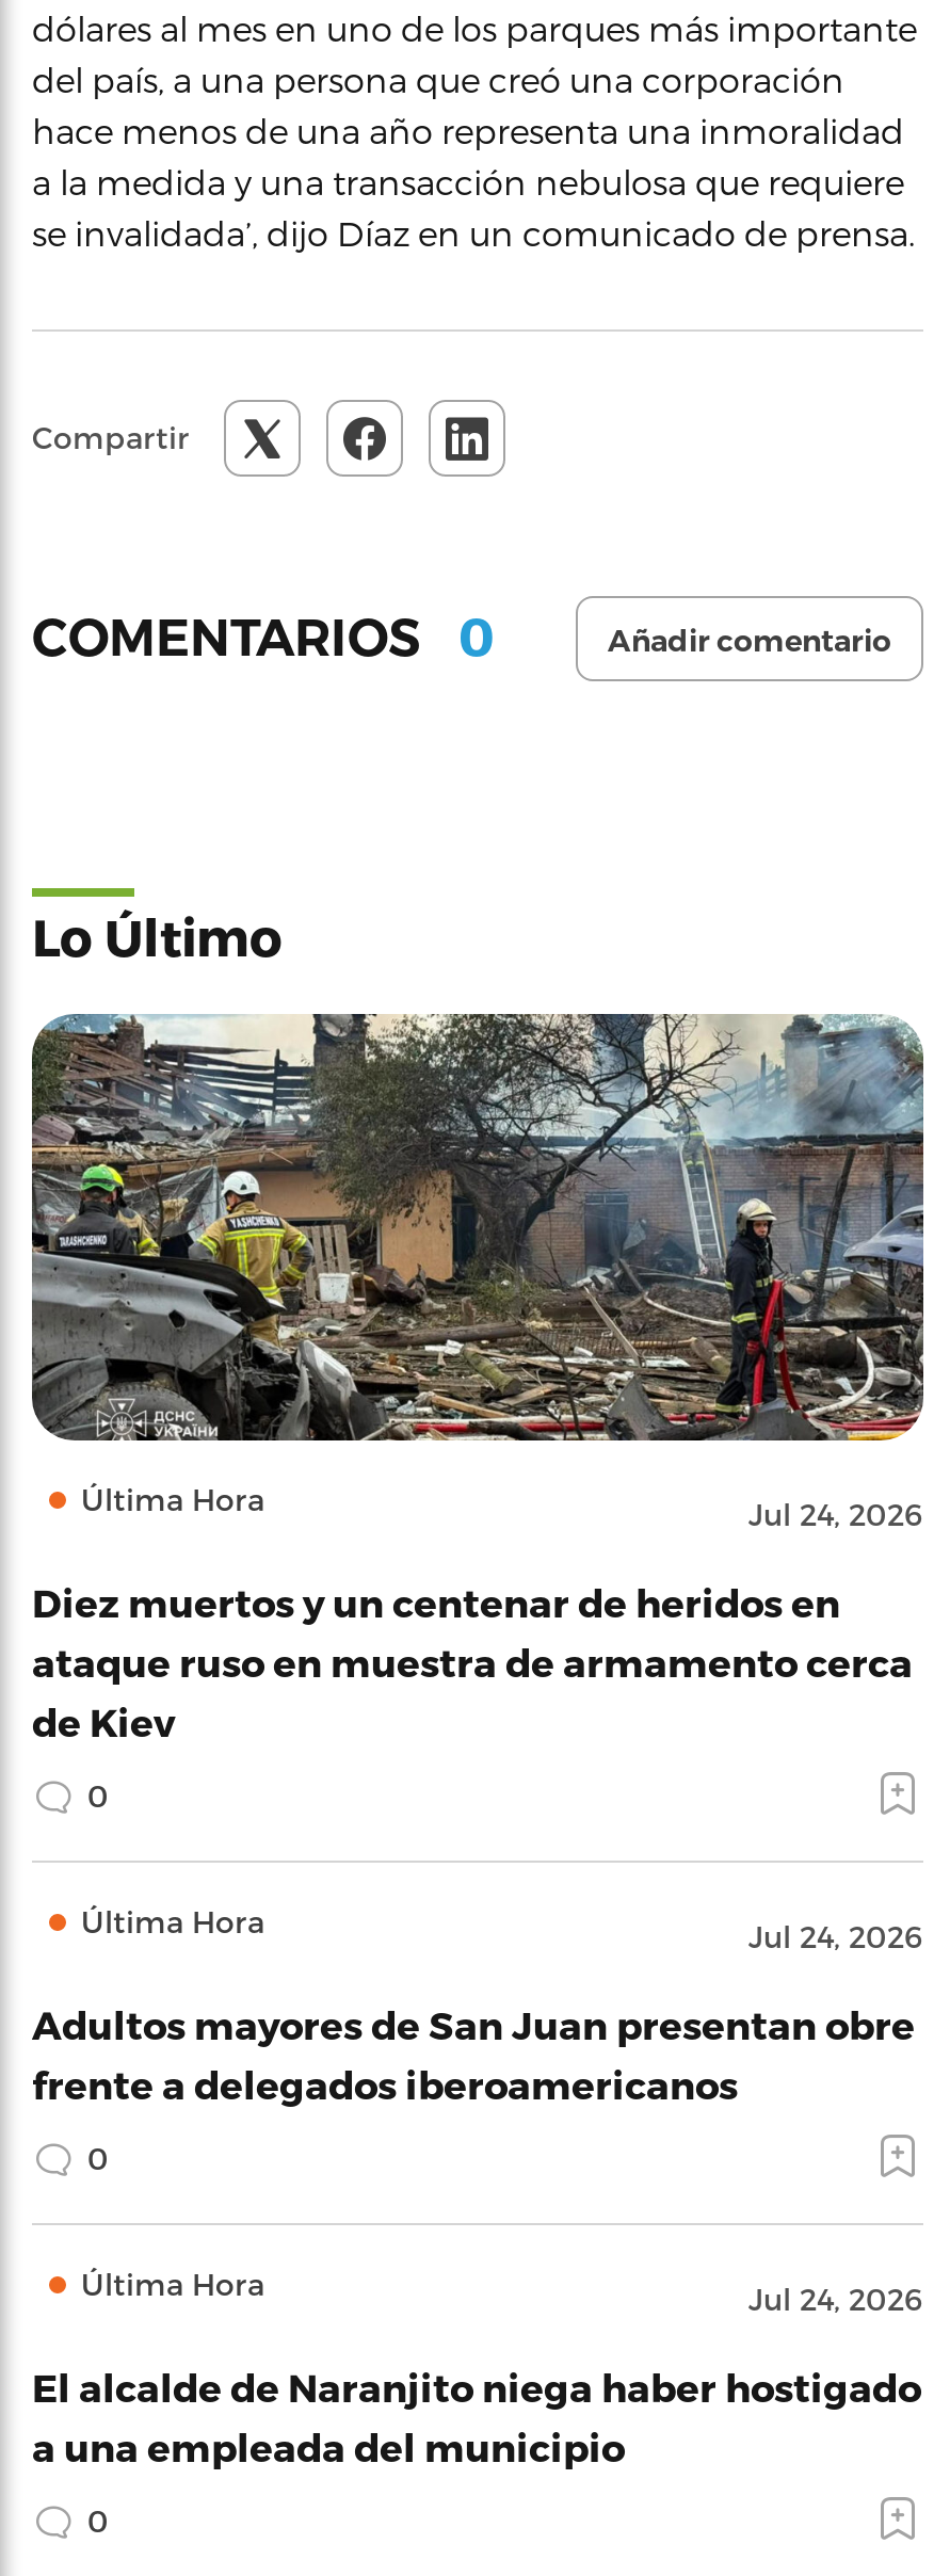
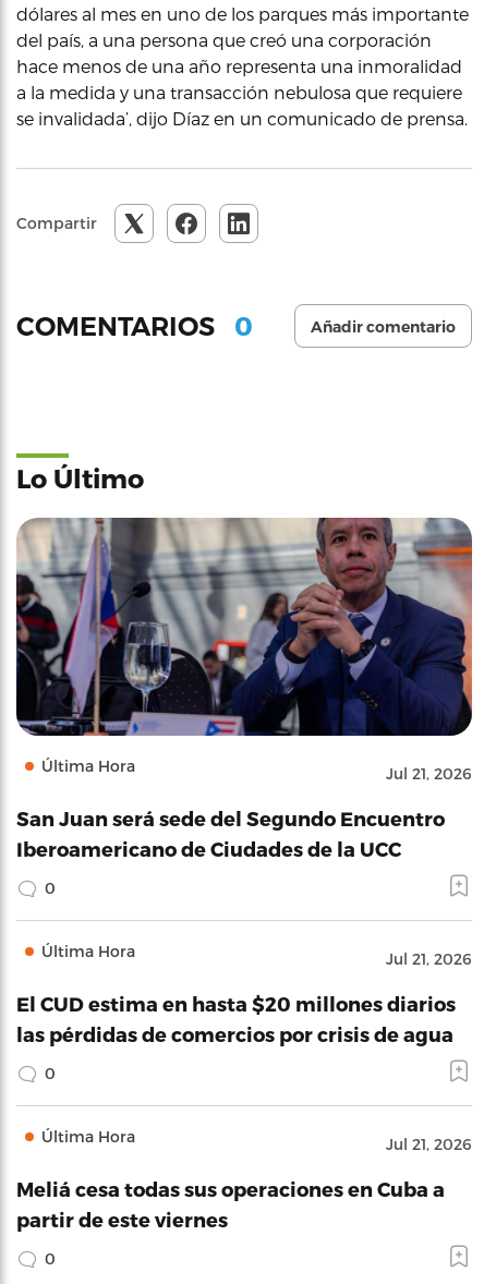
[30,1013,925,1531] [image] | Jul 24, 2026 -> [15,517,473,783] [image] | Jul 21, 2026
[32,1578,913,1742] Diez muertos y un centenar de heridos en | ataque ruso en muestra de armamento cerca | de Kiev -> [16,807,445,860] San Juan será sede del Segundo Encuentro | Iberoamericano de Ciudades de la UCC
[748,1917,923,1953] Jul 24, 2026 -> [386,949,472,968] Jul 21, 2026
[32,2000,915,2105] Adultos mayores de San Juan presentan obre | frente a delegados iberoamericanos -> [16,992,456,1045] El CUD estima en hasta $20 millones diarios | las pérdidas de comercios por crisis de agua
[748,2280,923,2316] Jul 24, 2026 -> [386,1135,472,1153] Jul 21, 2026
[32,2363,921,2467] El alcalde de Naranjito niega haber hostigado | a una empleada del municipio -> [16,1177,445,1231] Meliá cesa todas sus operaciones en Cuba a | partir de este viernes

